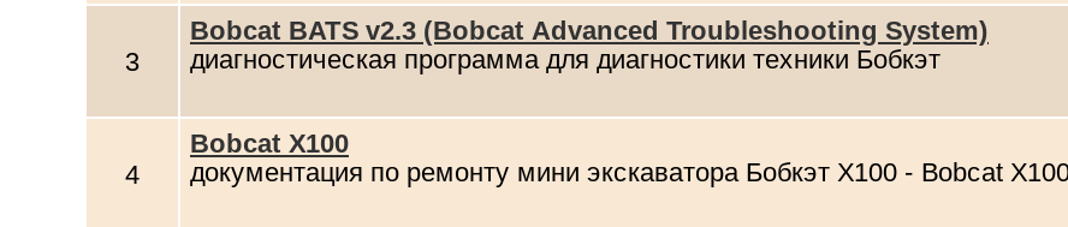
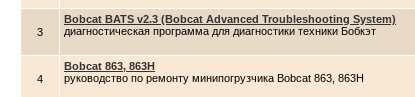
[190,129,1068,186] Bobcat X100 | документация по ремонту мини экскаватора Бобкэт X100 - Bobcat X100 -> [64,60,364,84] Bobcat 863, 863H | руководство по ремонту минипогрузчика Bobcat 863, 863H

